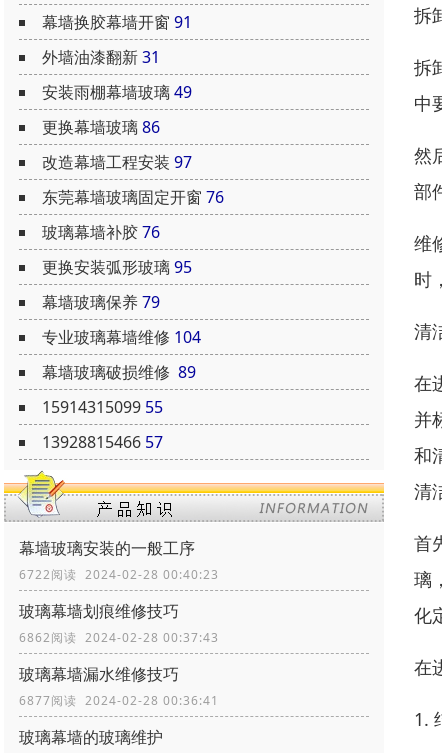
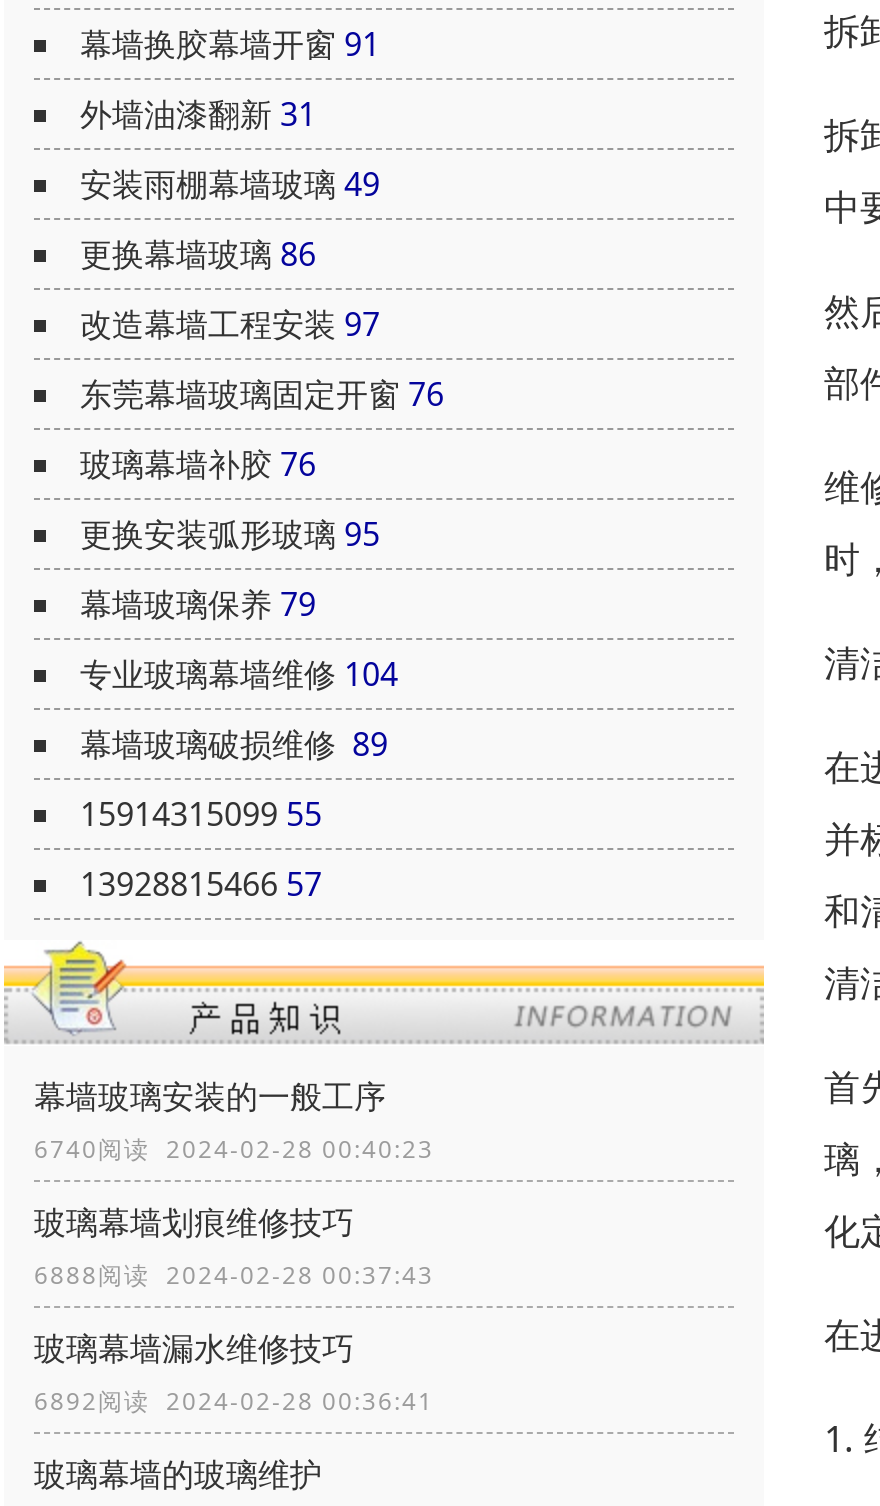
[19,566,219,583] 6722阅读 2024-02-28 00:40:23 -> [34,1133,434,1167] 6740阅读 2024-02-28 00:40:23
[19,629,219,646] 6862阅读 2024-02-28 00:37:43 -> [34,1259,434,1293] 6888阅读 2024-02-28 00:37:43
[19,692,219,709] 6877阅读 2024-02-28 00:36:41 -> [34,1385,434,1419] 6892阅读 2024-02-28 00:36:41

